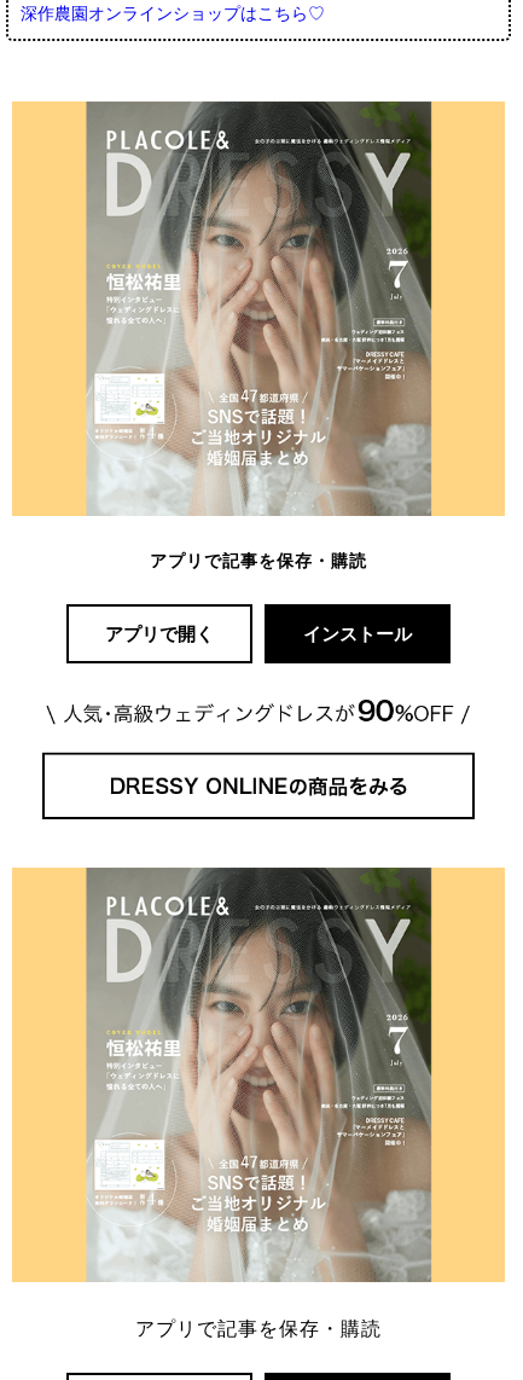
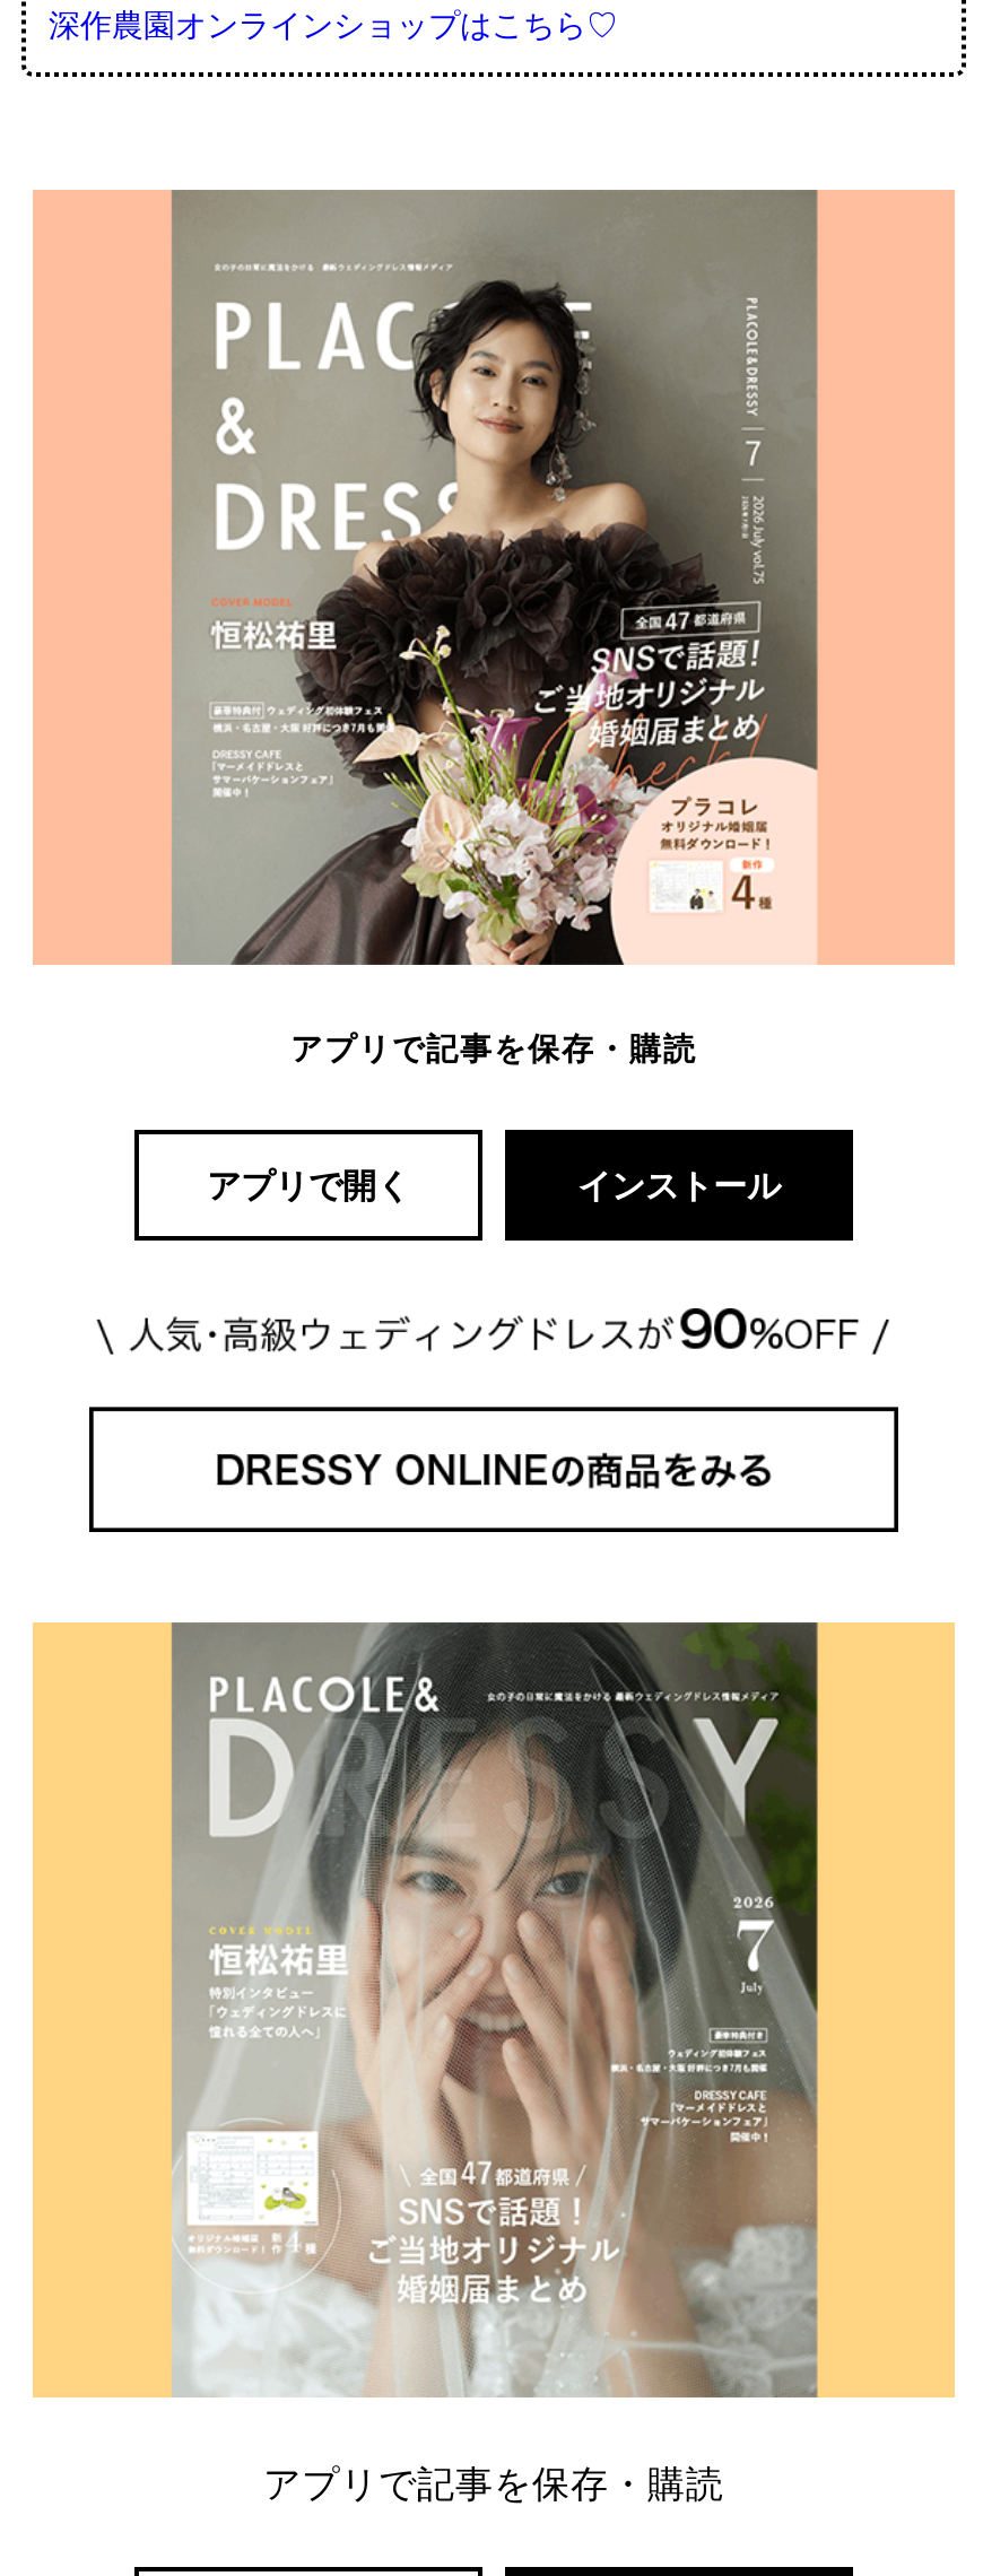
[86,102,434,517] [image] -> [171,190,821,967] [image]

